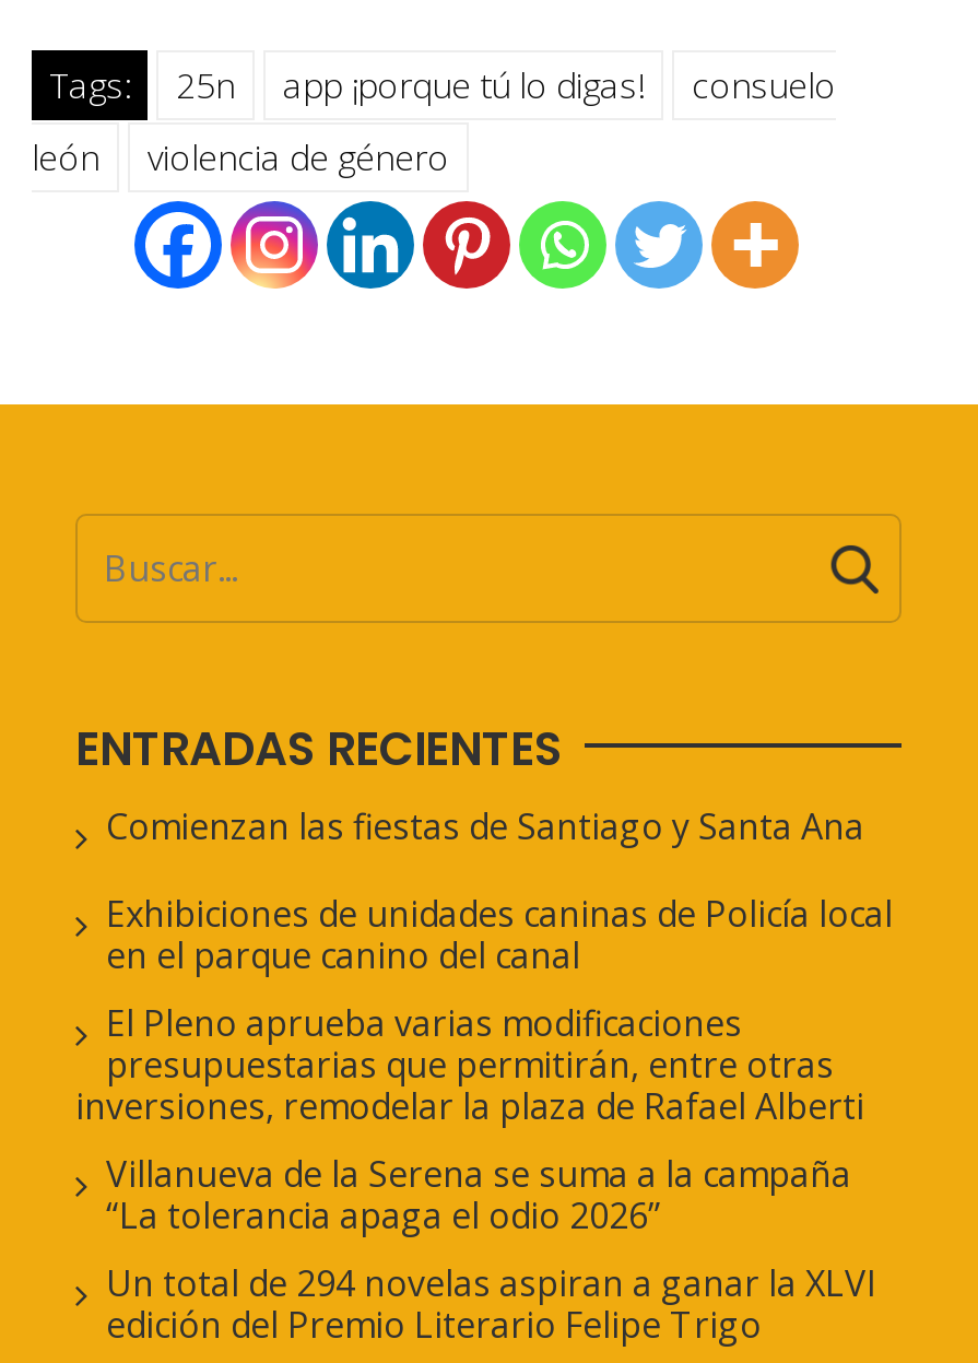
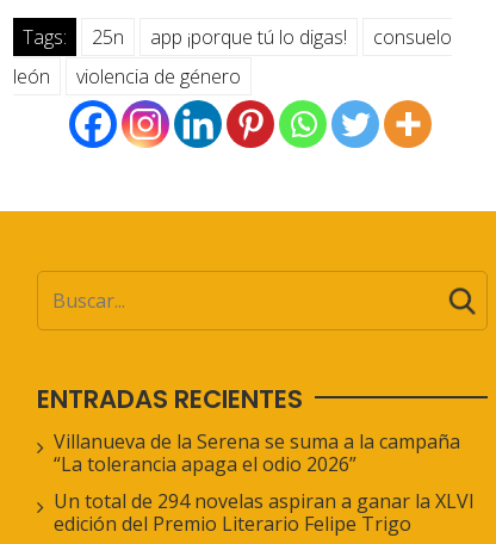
[75,802,893,1130] Comienzan las fiestas de Santiago y Santa Ana | Exhibiciones de unidades caninas de Policía local | en el parque canino del canal | El Pleno aprueba varias modificaciones | presupuestarias que permitirán, entre otras | inversiones, remodelar la plaza de Rafael Alberti -> none

